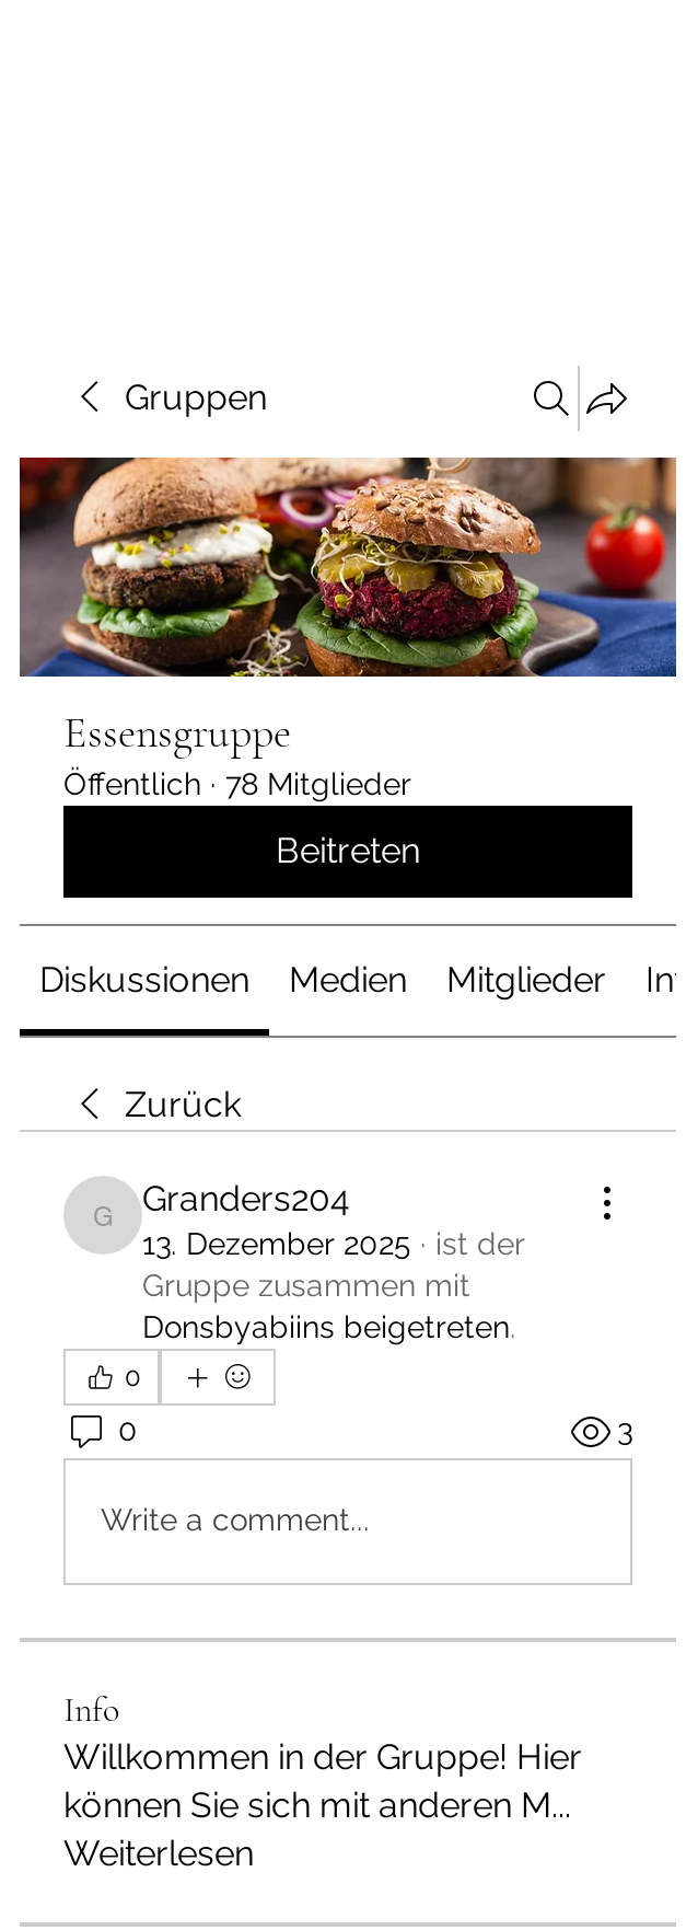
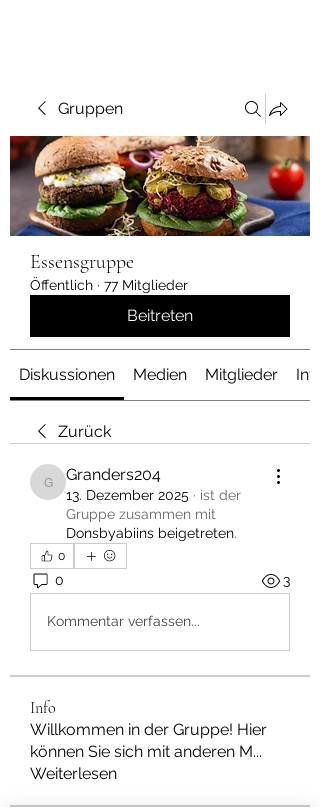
[63,766,411,801] Öffentlich · 78 Mitglieder -> [30,277,188,293] Öffentlich · 77 Mitglieder
[101,1503,370,1538] Write a comment... -> [47,613,200,629] Kommentar verfassen...

